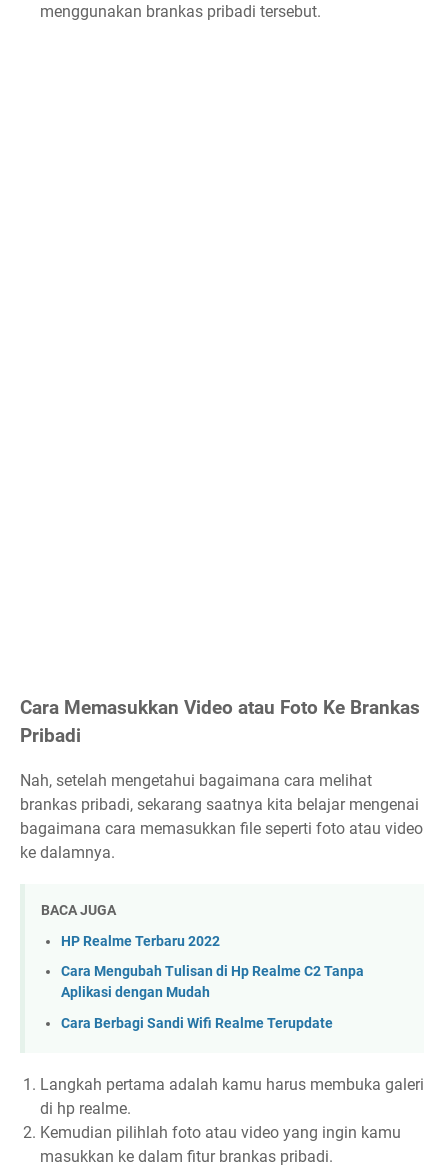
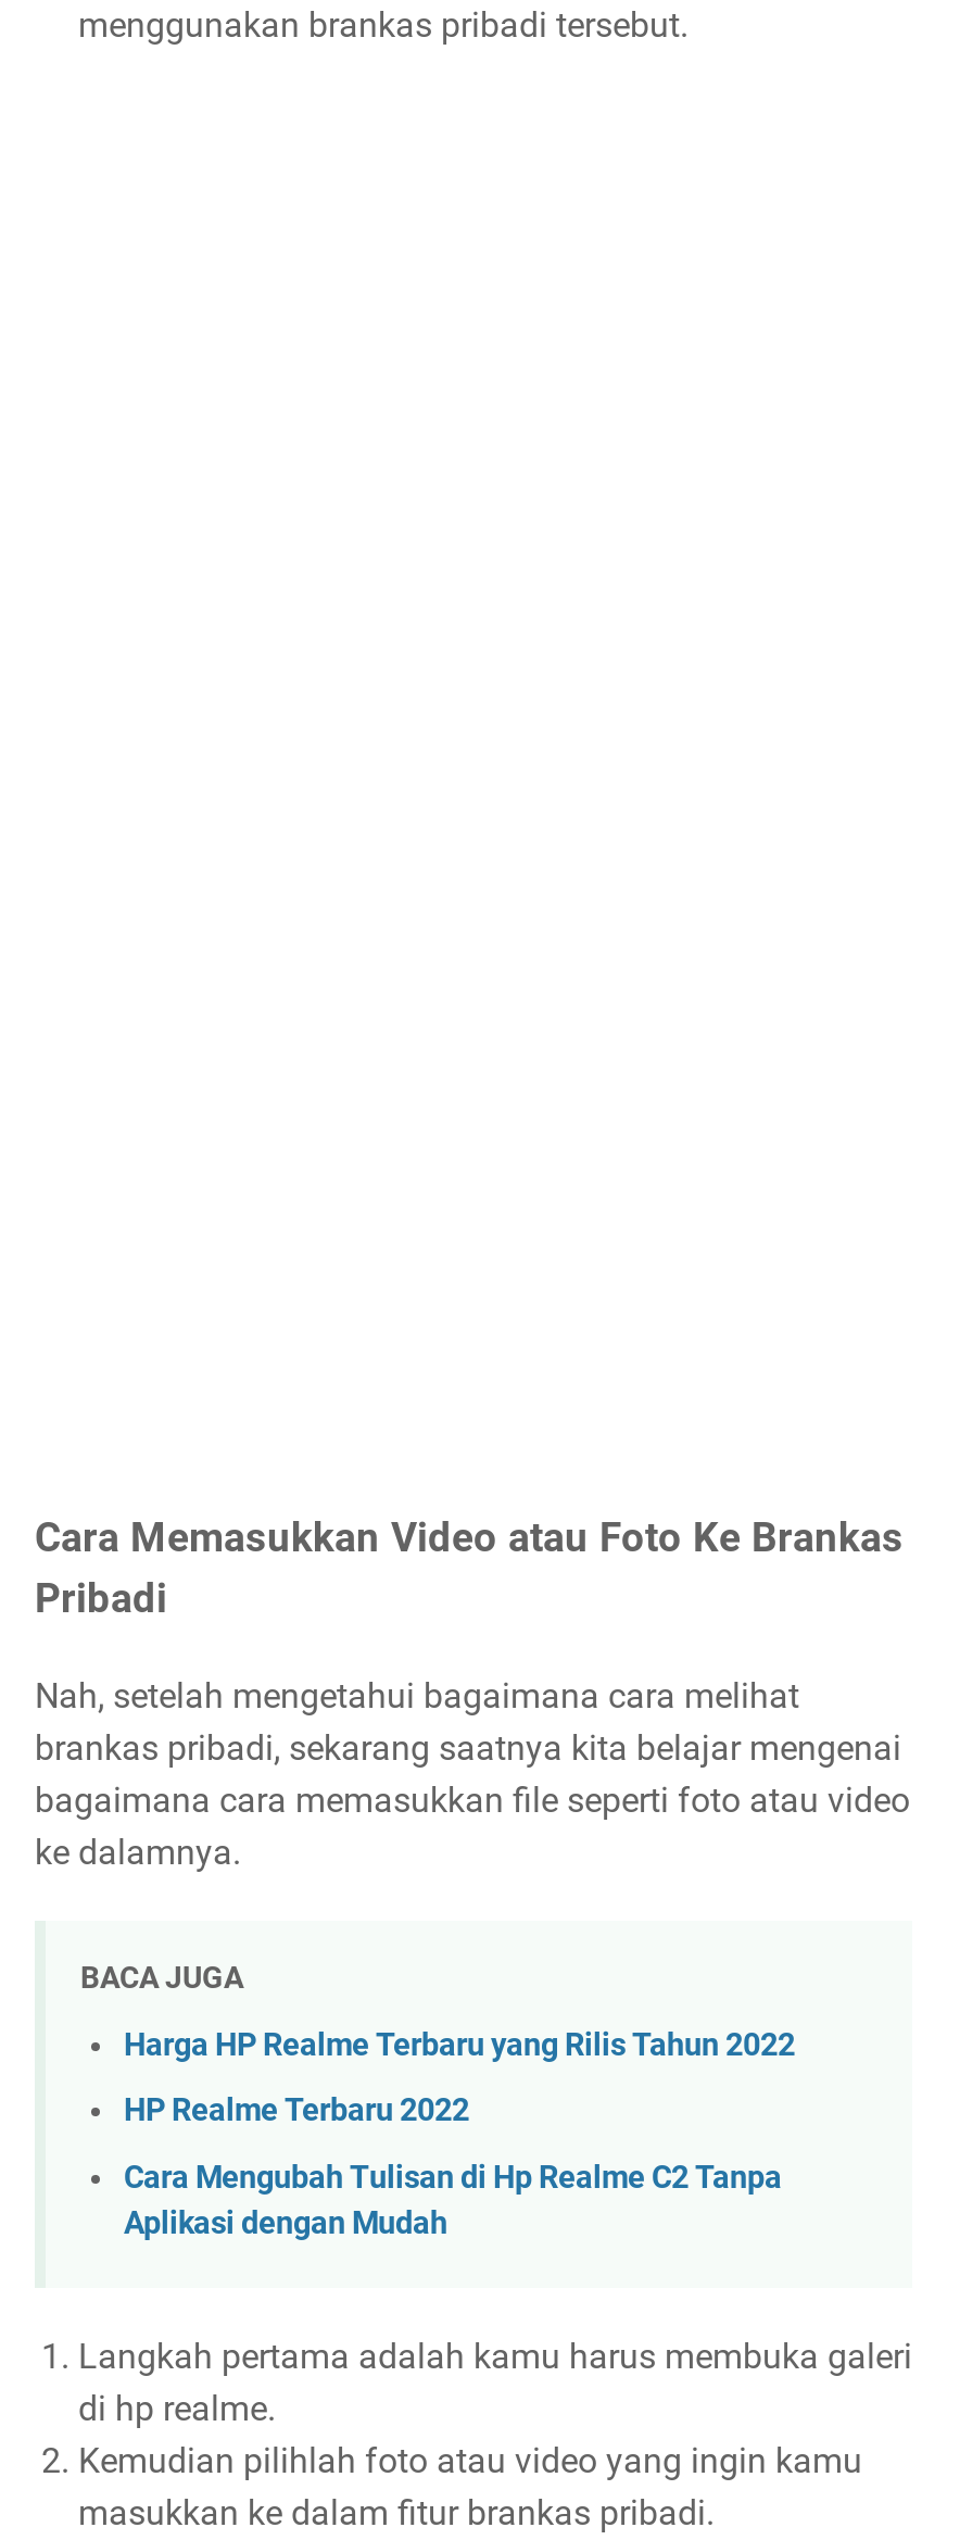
none -> [124,2027,795,2064] Harga HP Realme Terbaru yang Rilis Tahun 2022
moved [61,933,364,1001] -> [124,2093,782,2242]: HP Realme Terbaru 2022 | Cara Mengubah Tulisan di Hp Realme C2 Tanpa | Aplikasi dengan Mudah
[61,1015,333,1032] Cara Berbagi Sandi Wifi Realme Terupdate -> none

